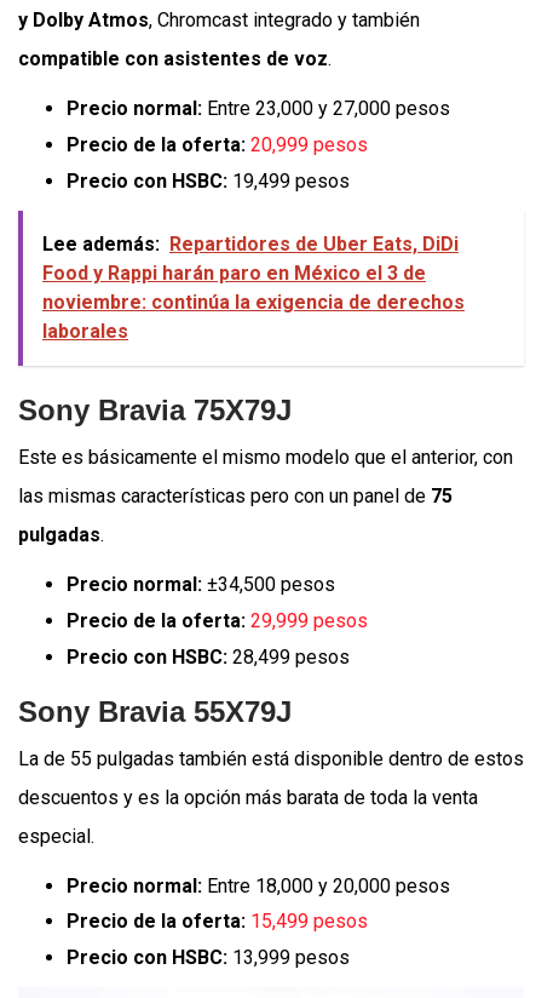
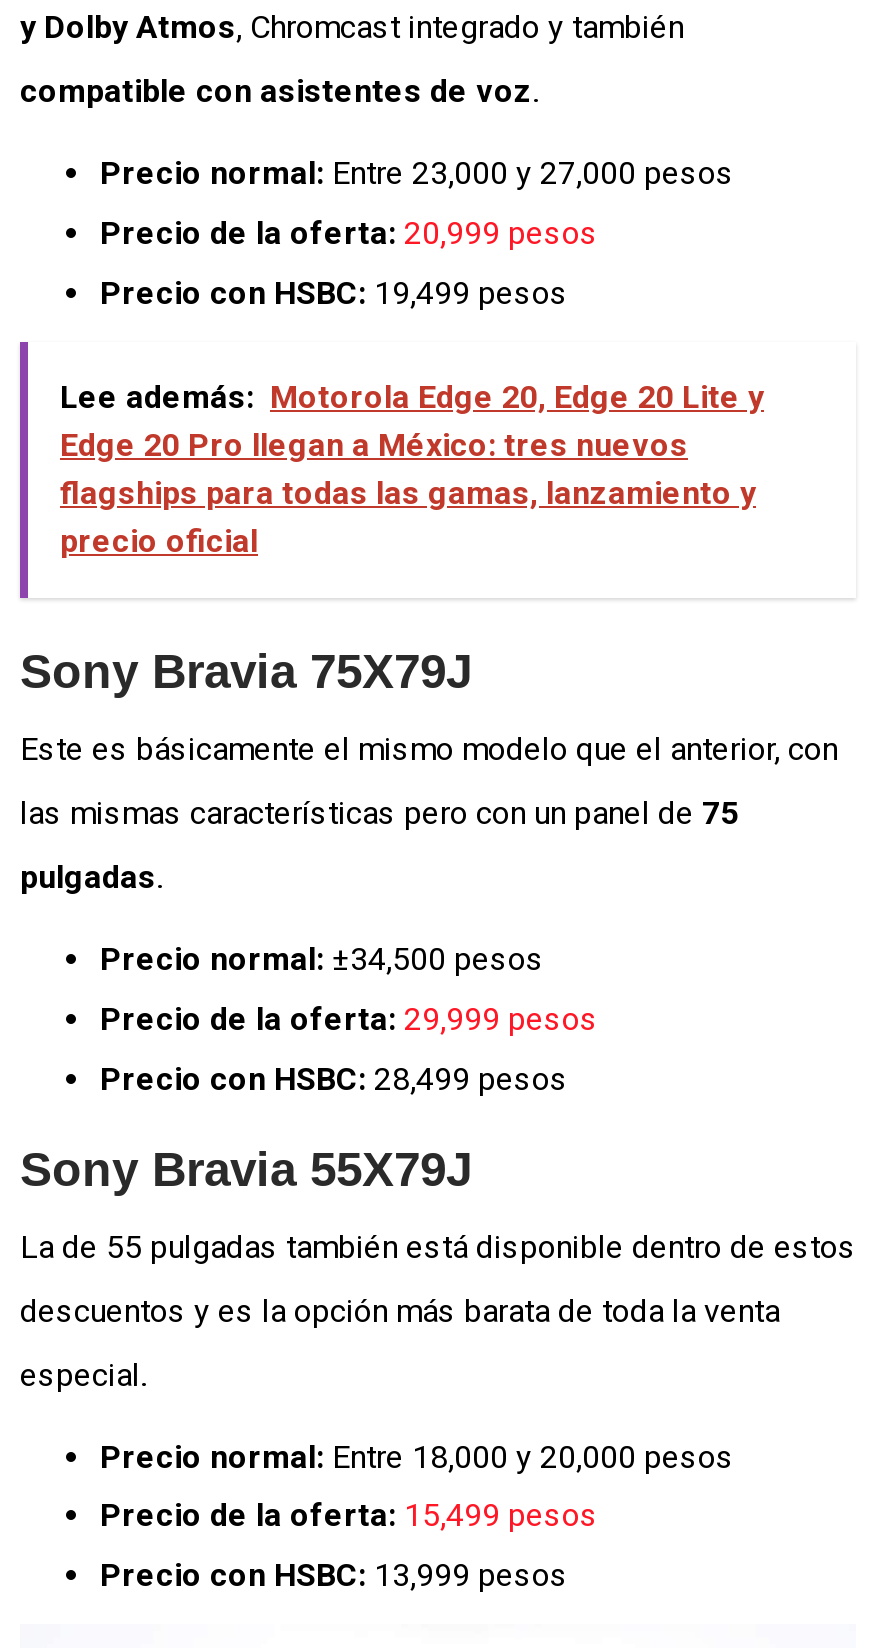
[42,232,465,342] Lee además: Repartidores de Uber Eats, DiDi | Food y Rappi harán paro en México el 3 de | noviembre: continúa la exigencia de derechos | laborales -> [60,377,764,559] Lee además: Motorola Edge 20, Edge 20 Lite y | Edge 20 Pro llegan a México: tres nuevos | flagships para todas las gamas, lanzamiento y | precio oficial

